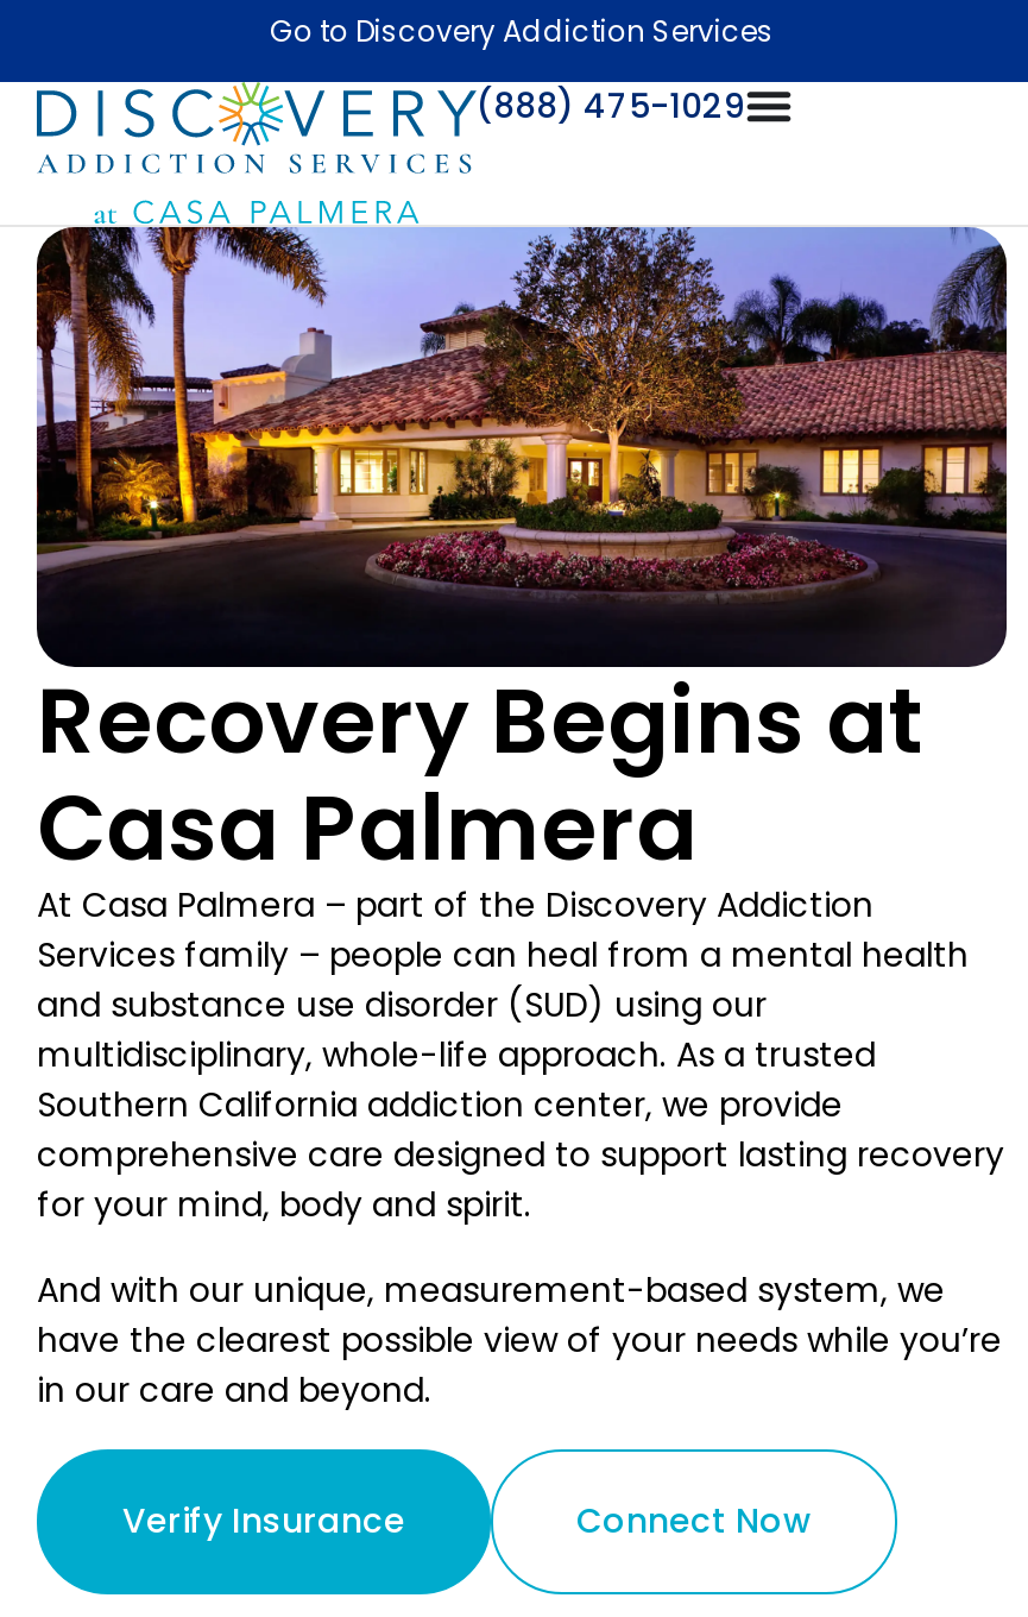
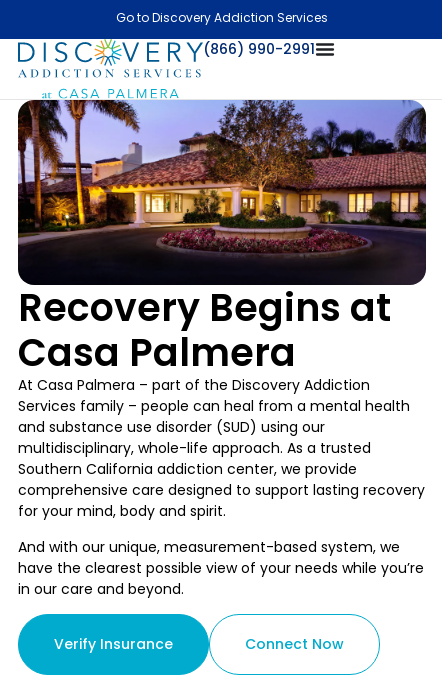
[477,82,745,130] (888) 475-1029 -> [203,39,315,59] (866) 990-2991

